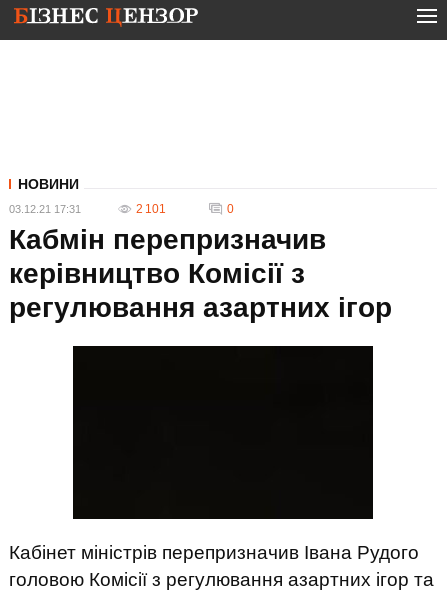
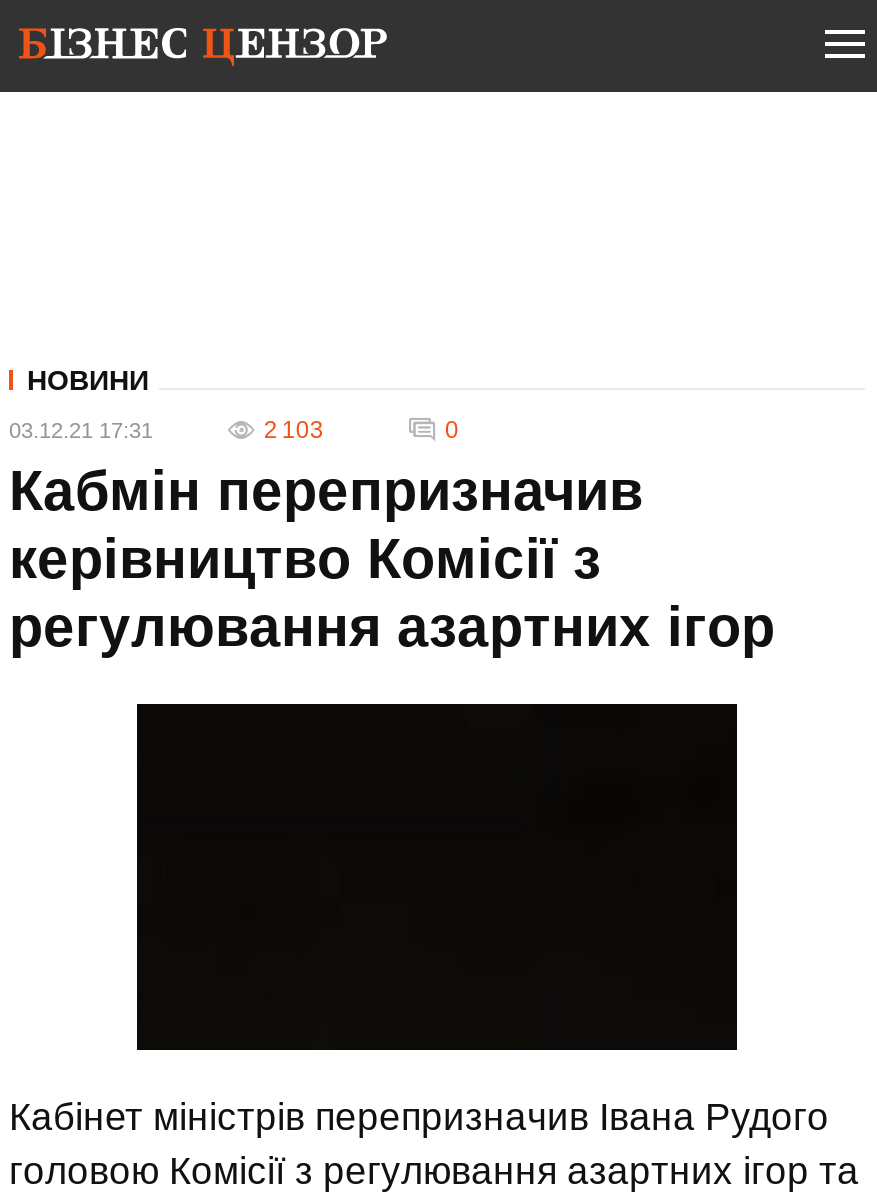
[136,202,166,216] 2 101 -> [264,416,324,444] 2 103

